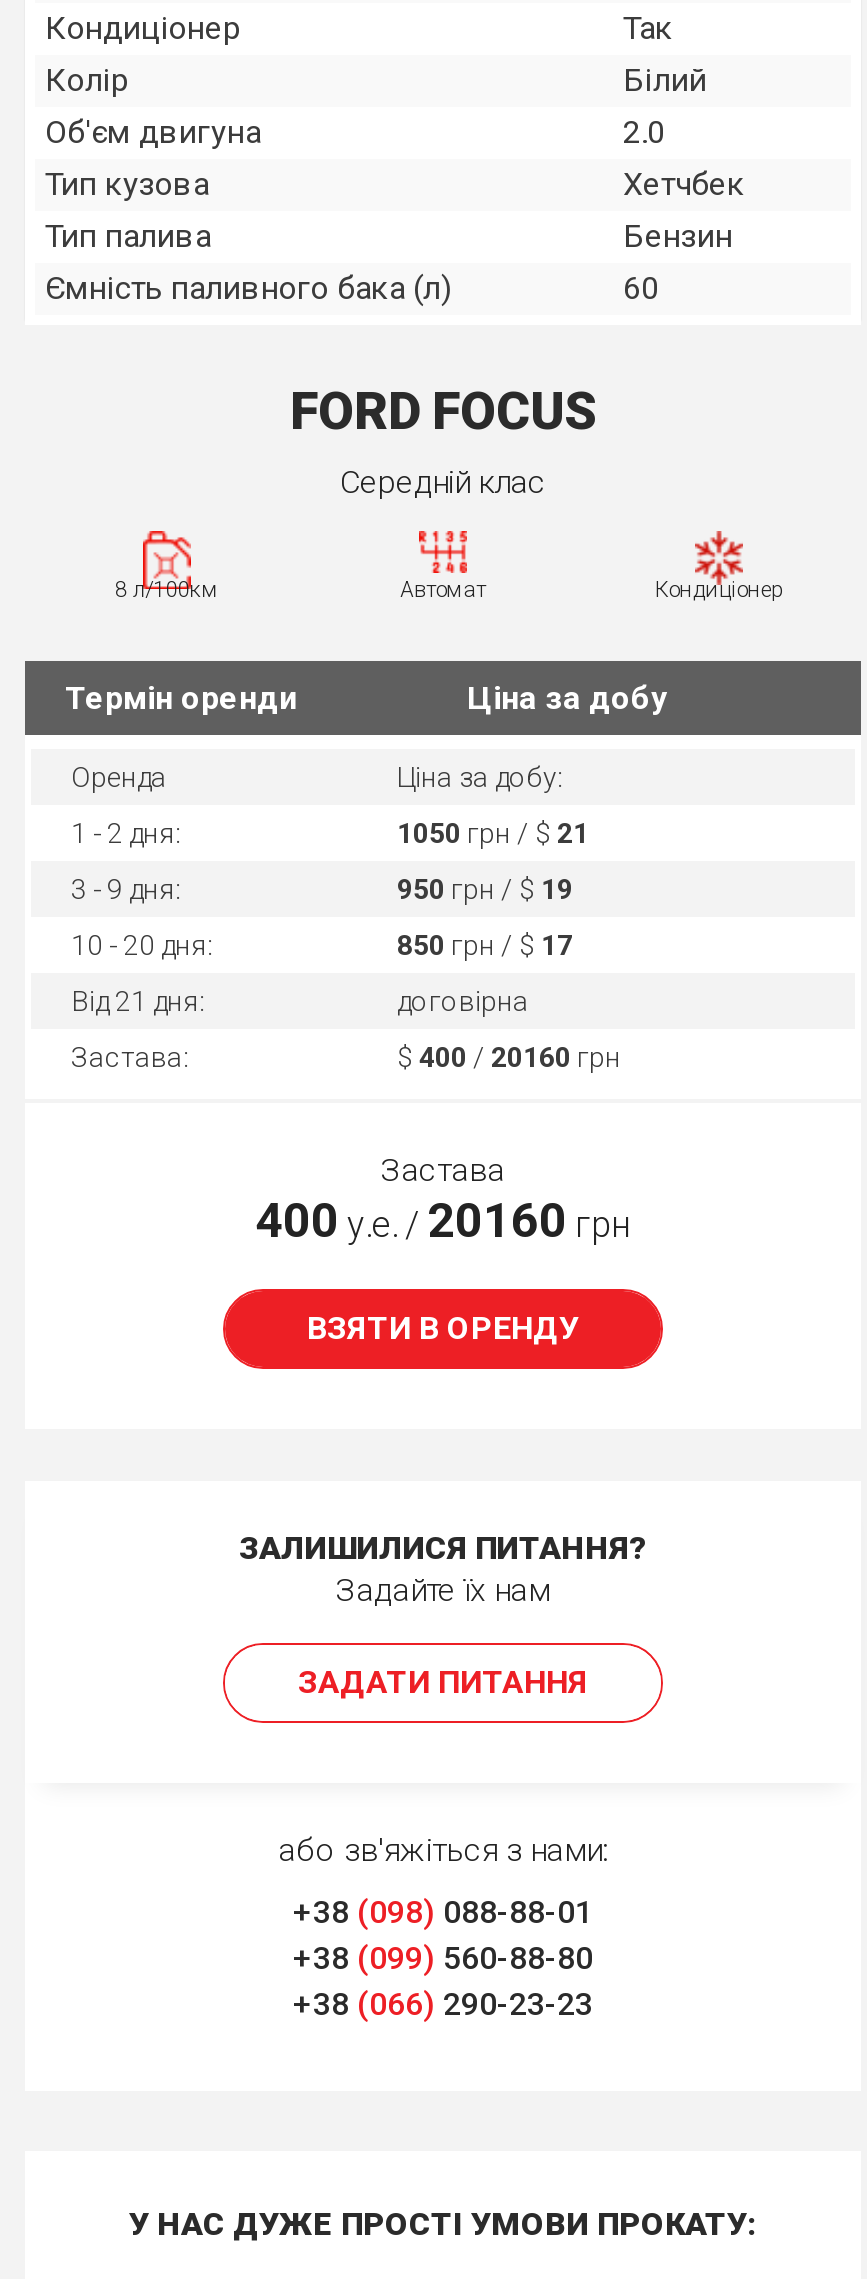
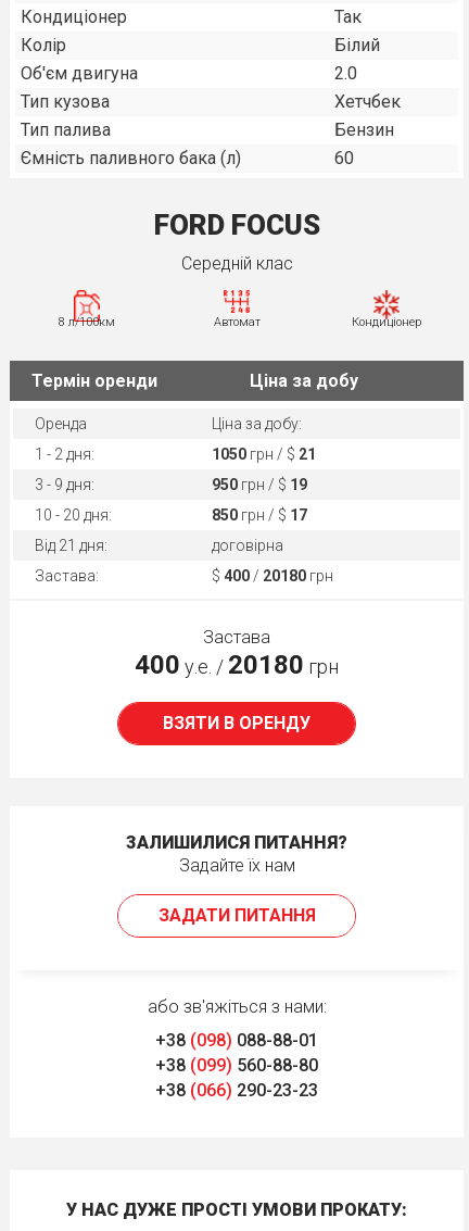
[397,1041,621,1073] $400 / 20160 грн -> [212,567,333,585] $400 / 20180 грн
[255,1193,631,1249] 400 у.е. / 20160 грн -> [135,650,339,680] 400 у.е. / 20180 грн

